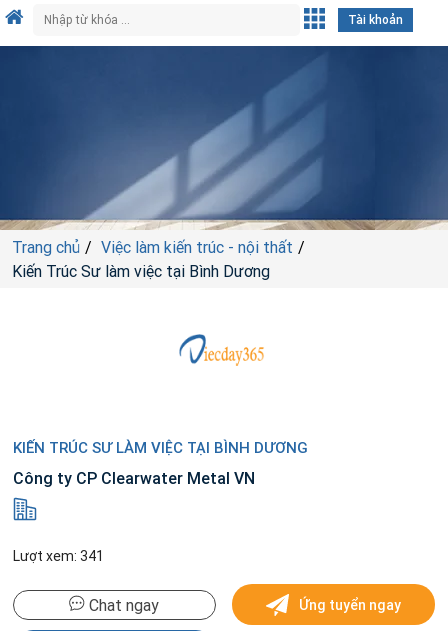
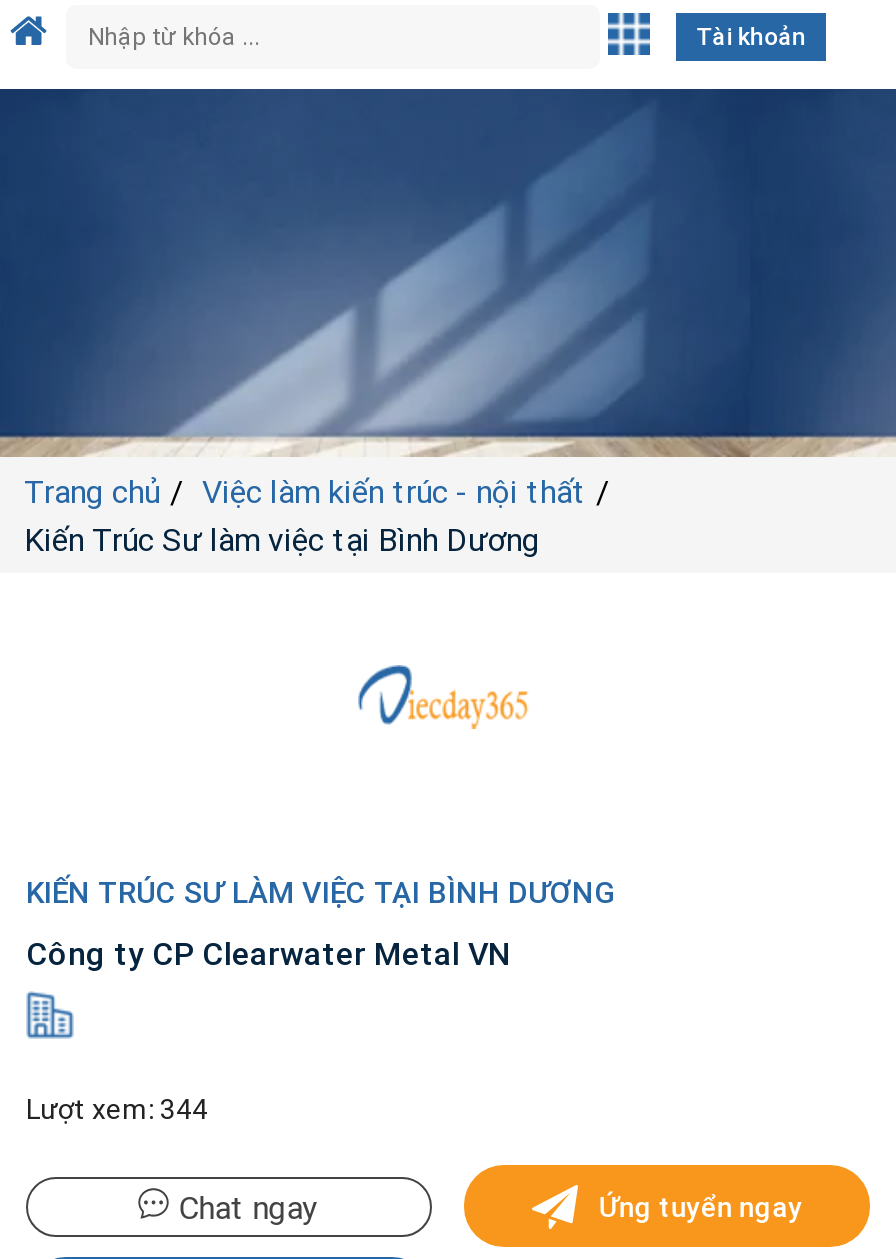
[13,547,104,565] Lượt xem: 341 -> [26,1091,208,1127] Lượt xem: 344

